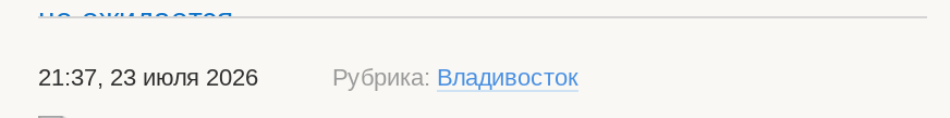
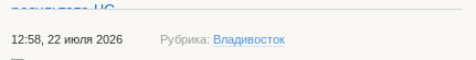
[38,64,258,90] 21:37, 23 июля 2026 -> [11,33,123,46] 12:58, 22 июля 2026

